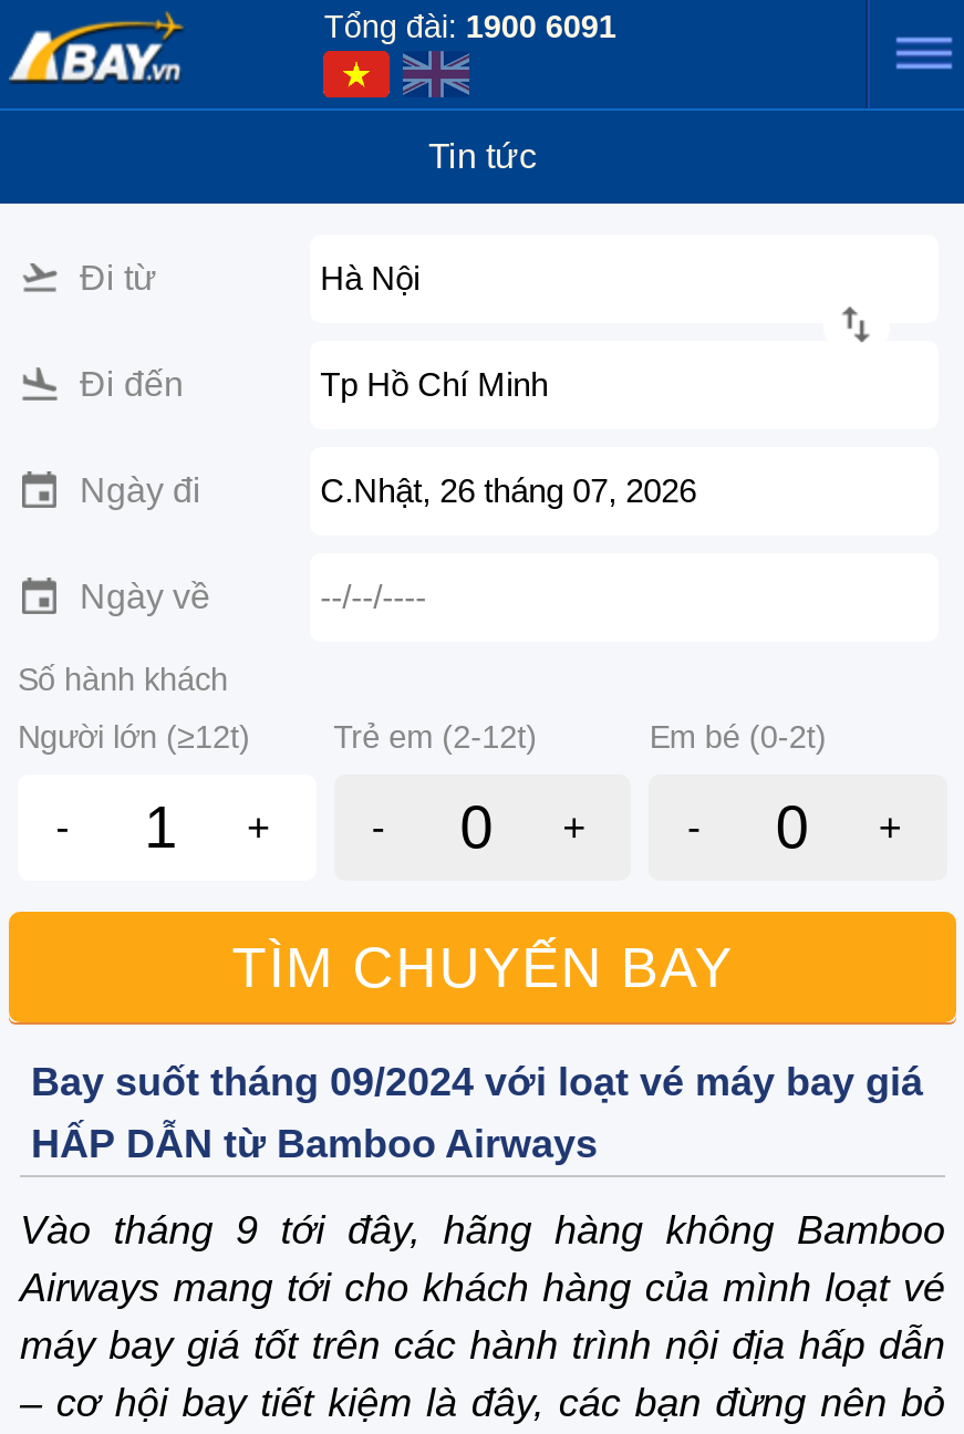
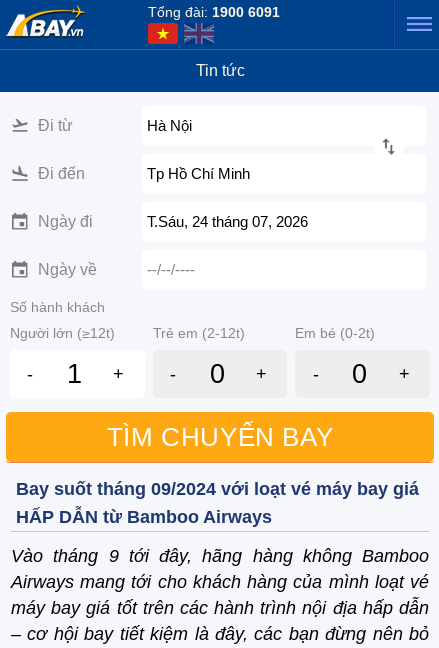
[320,471,696,509] C.Nhật, 26 tháng 07, 2026 -> [147,213,308,230] T.Sáu, 24 tháng 07, 2026

